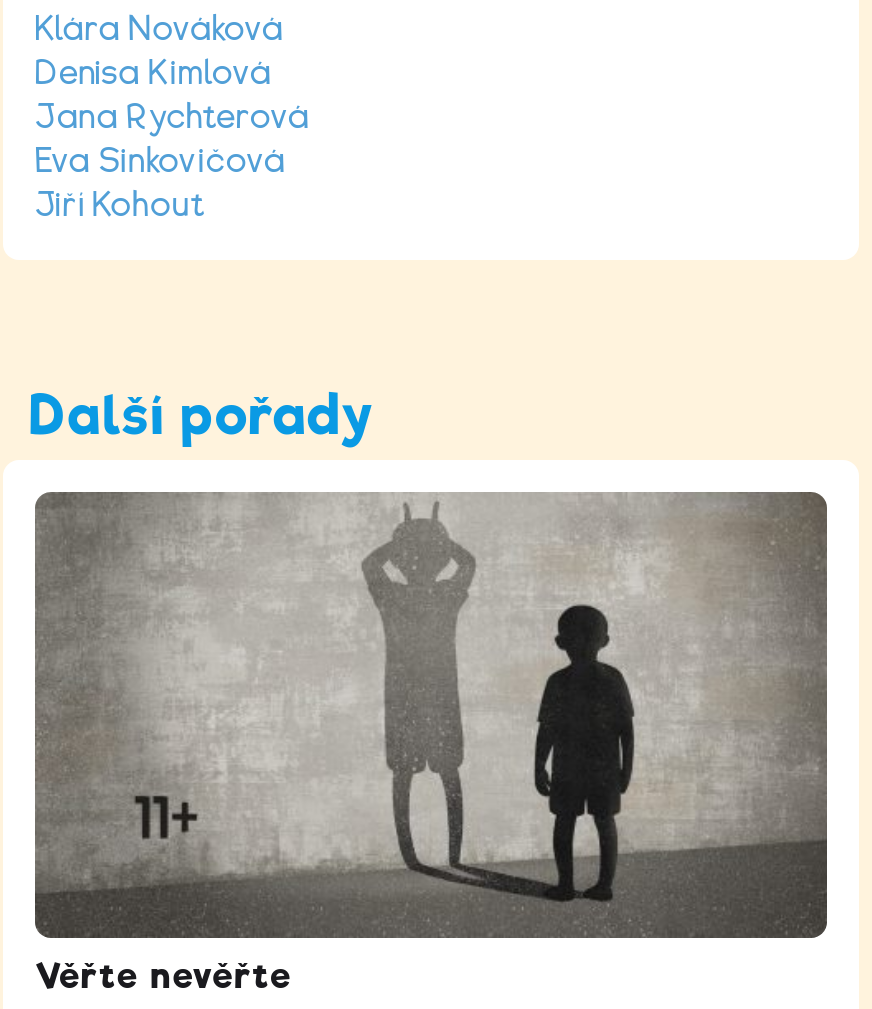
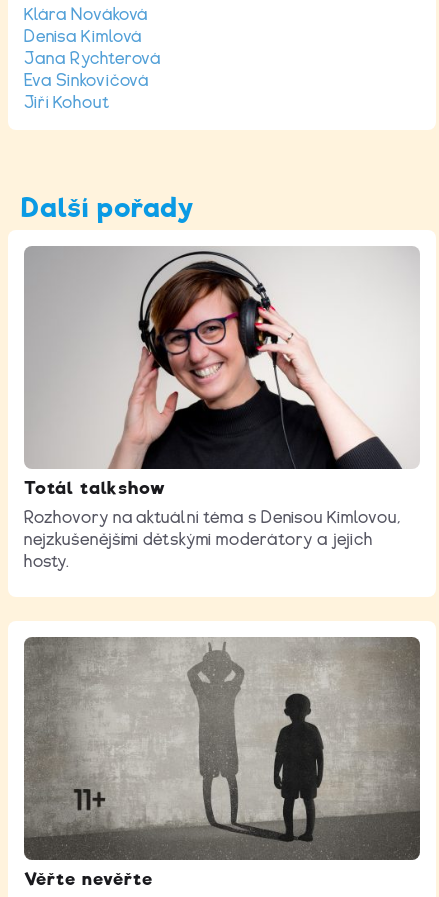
none -> [24,247,419,571] [image] | Totál talkshow | Rozhovory na aktuální téma s Denisou Kimlovou, | nejzkušenějšími dětskými moderátory a jejich | hosty.

